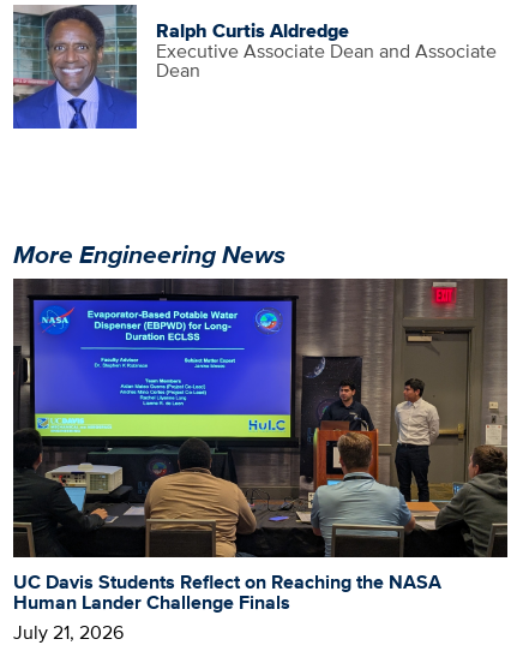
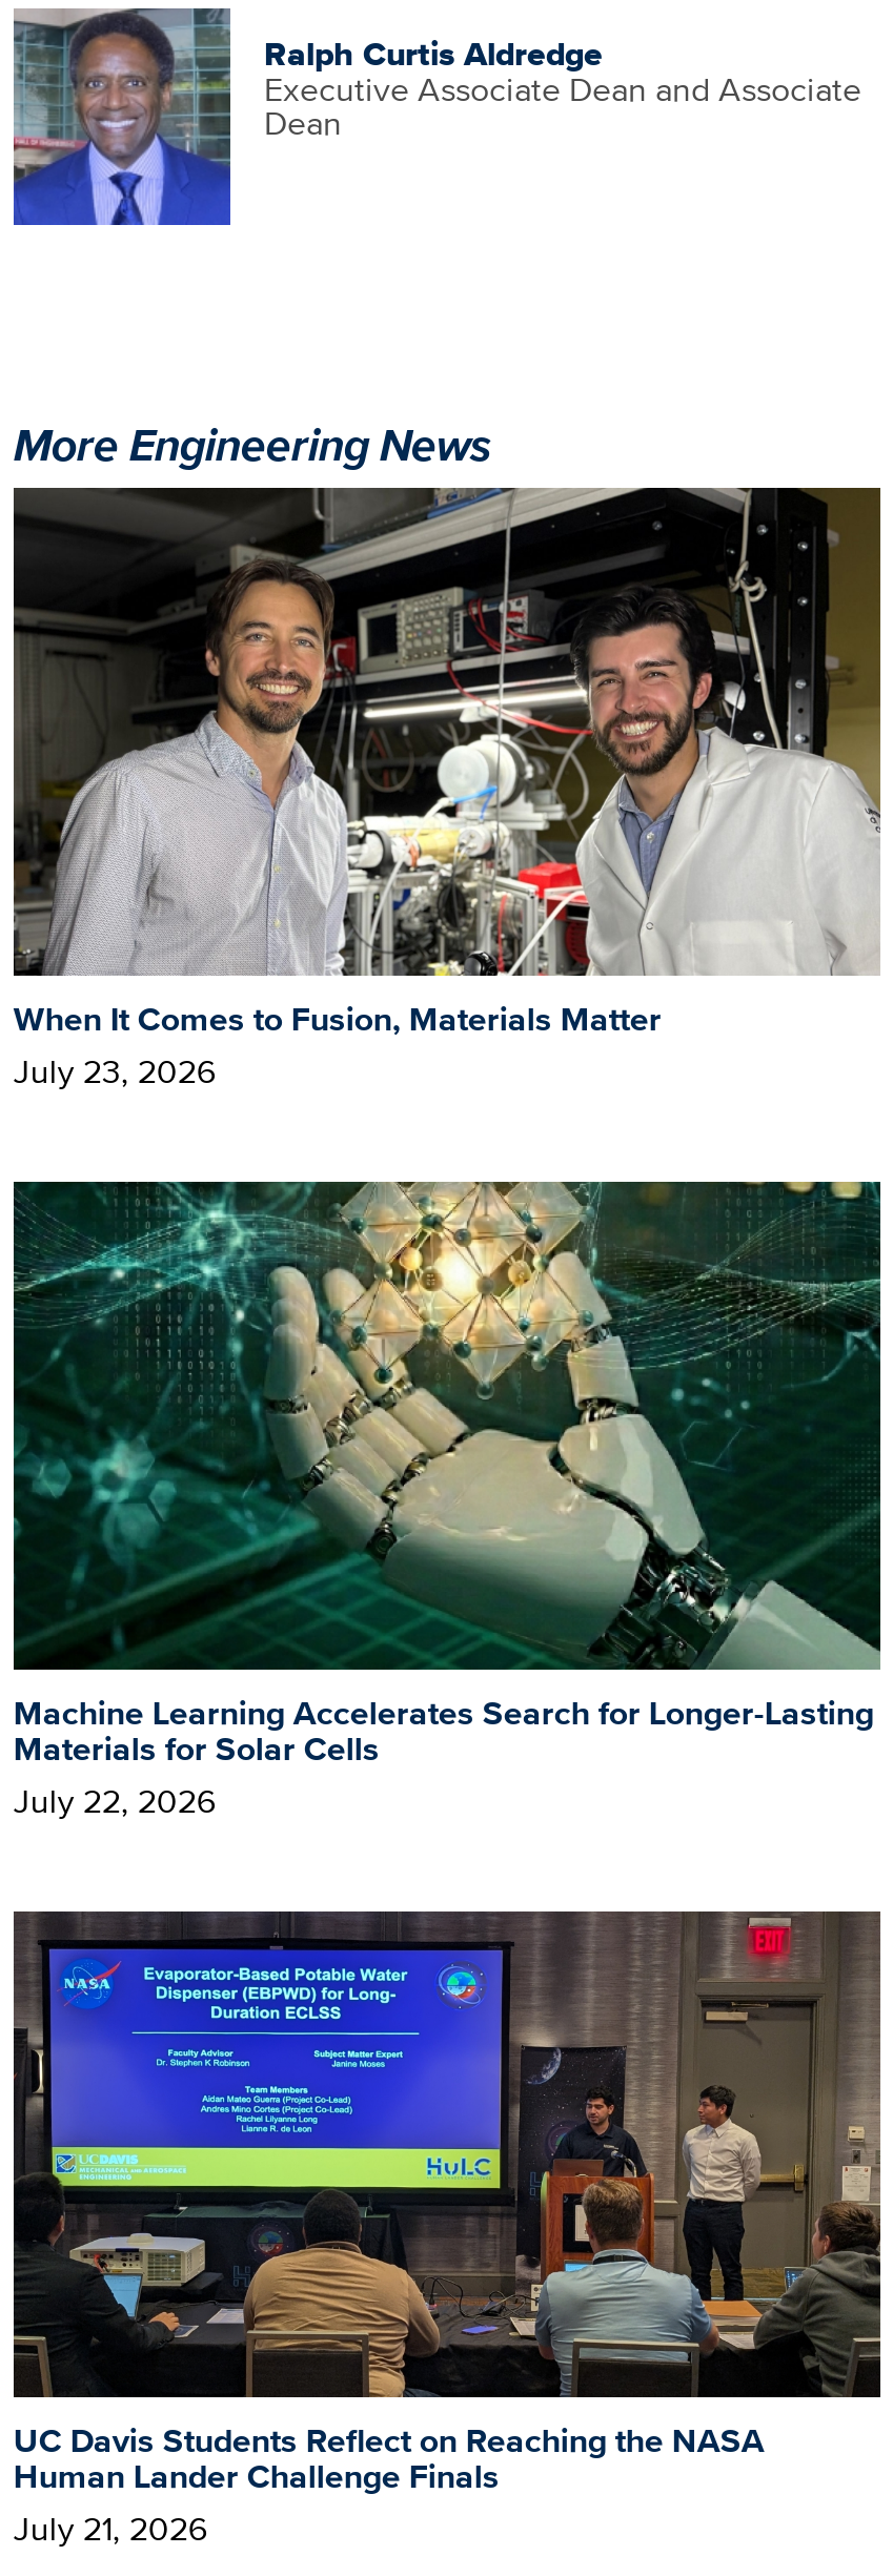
none -> [12,1180,882,1824] [image] | Machine Learning Accelerates Search for Longer-Lasting | Materials for Solar Cells | July 22, 2026
none -> [13,488,880,1095] [image] | When It Comes to Fusion, Materials Matter | July 23, 2026

